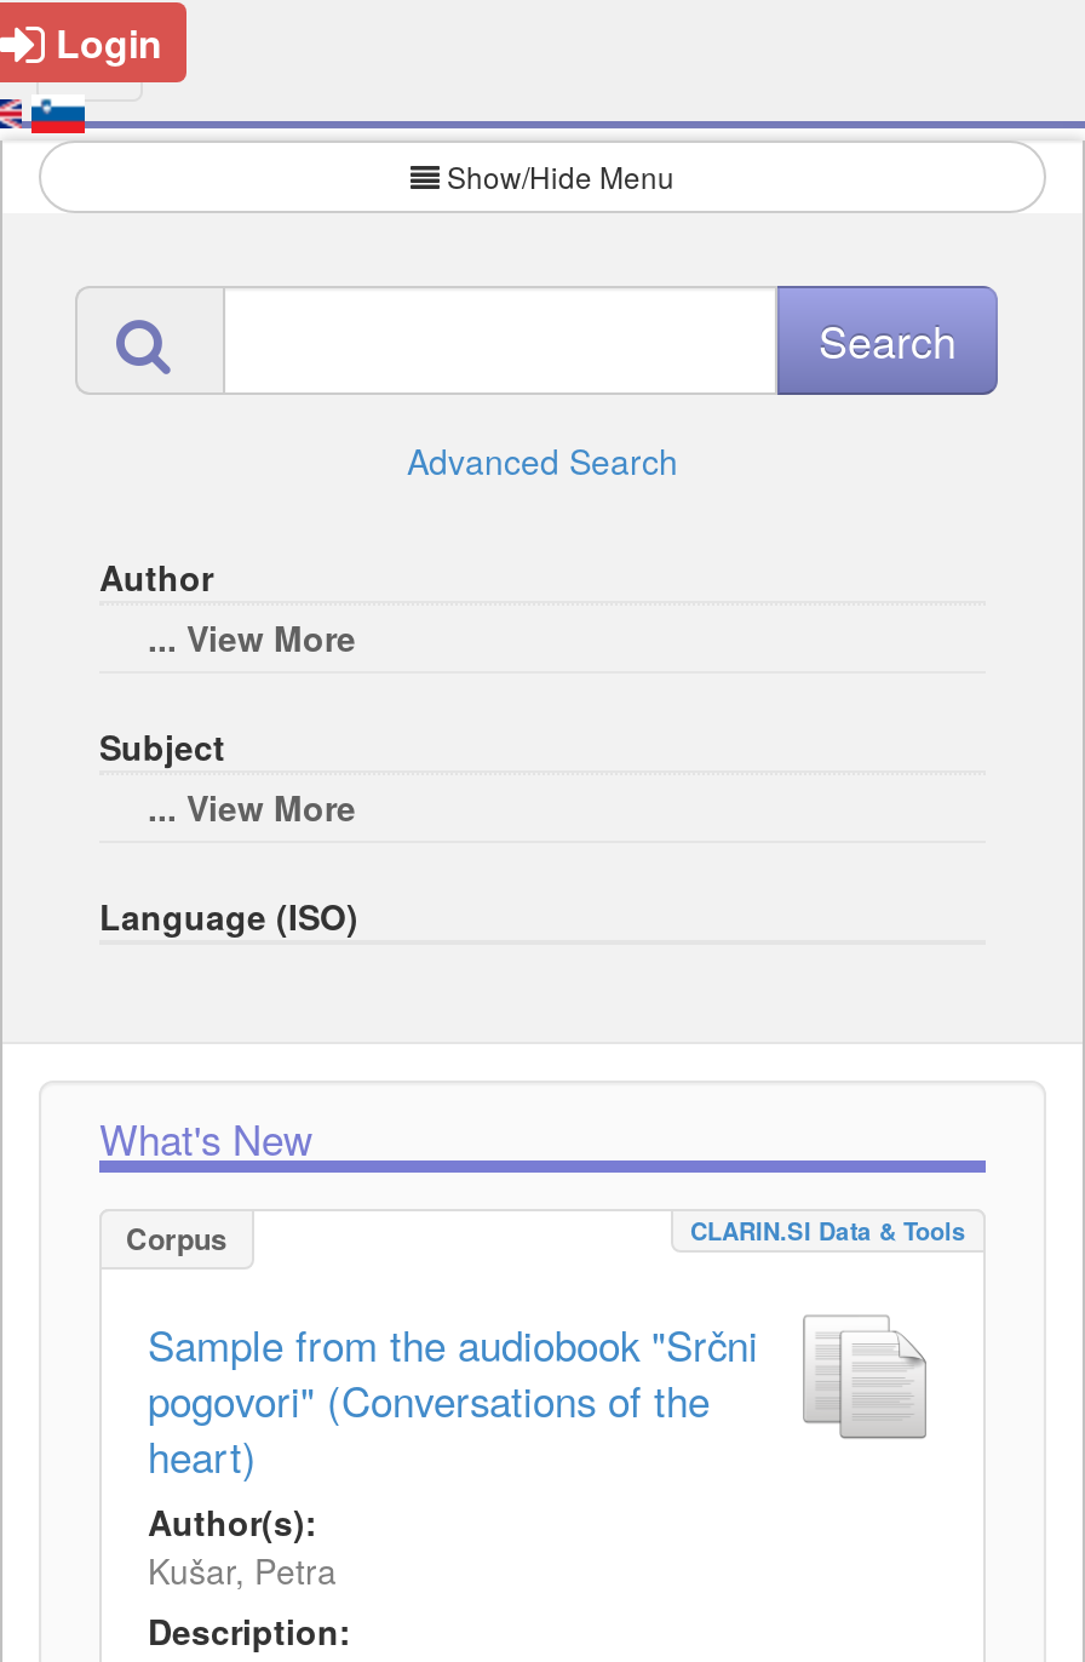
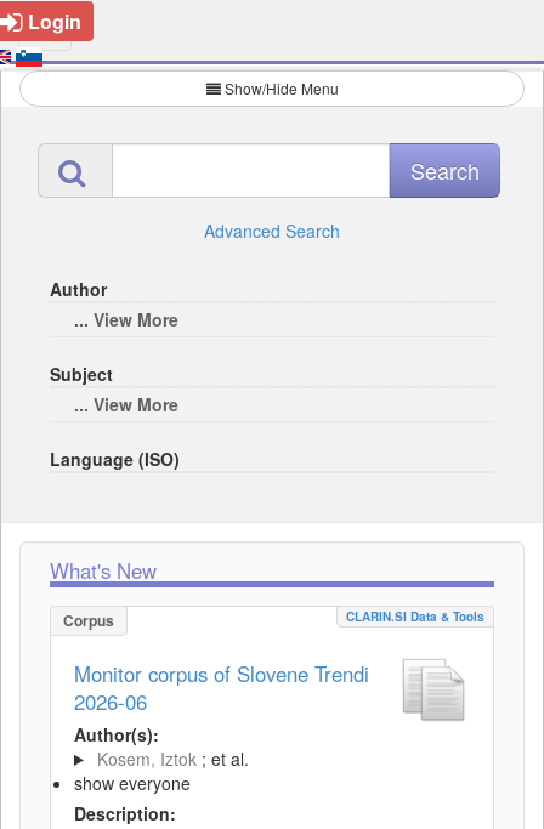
[148,1316,758,1485] Sample from the audiobook "Srčni | pogovori" (Conversations of the | heart) -> [74,659,369,716] Monitor corpus of Slovene Trendi | 2026-06
moved [148,1497,317,1546] -> [74,722,159,746]: Author(s):
[148,1546,337,1594] Kušar, Petra -> [74,746,249,795] Kosem, Iztok ; et al. | show everyone

